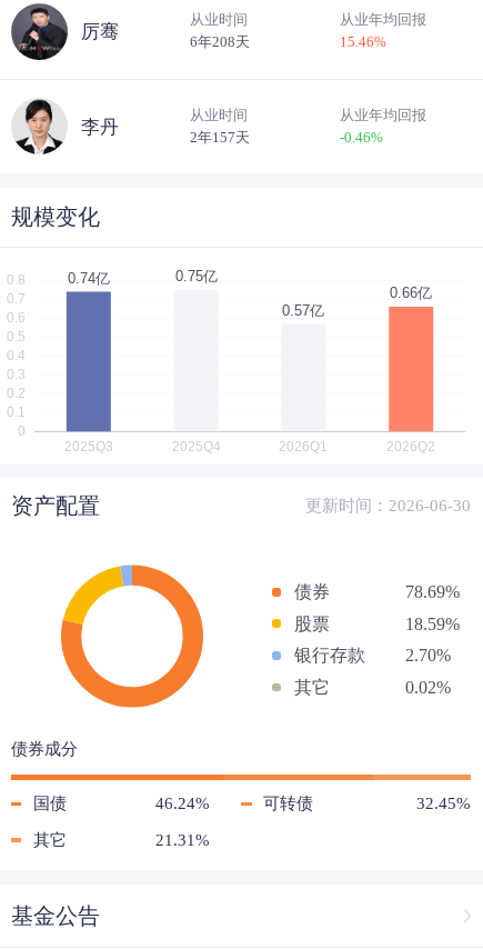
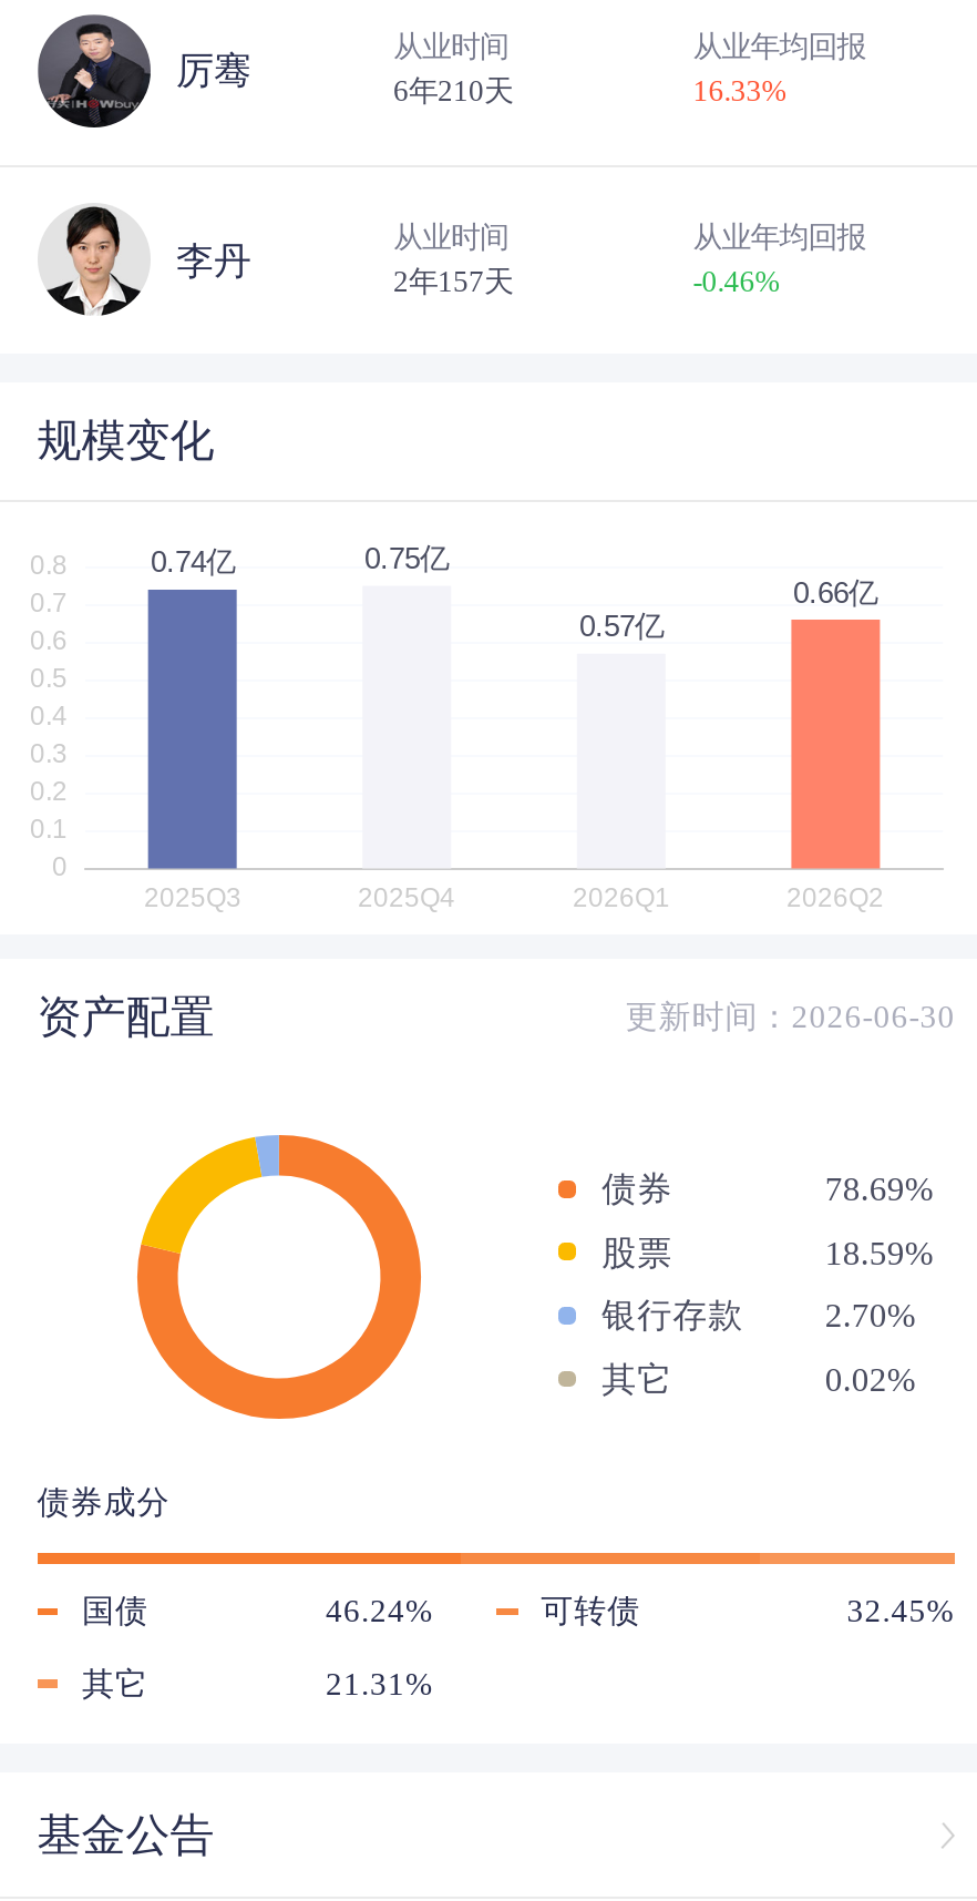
[189,34,249,50] 6年208天 -> [393,75,513,108] 6年210天
[340,34,386,50] 15.46% -> [693,75,786,108] 16.33%

